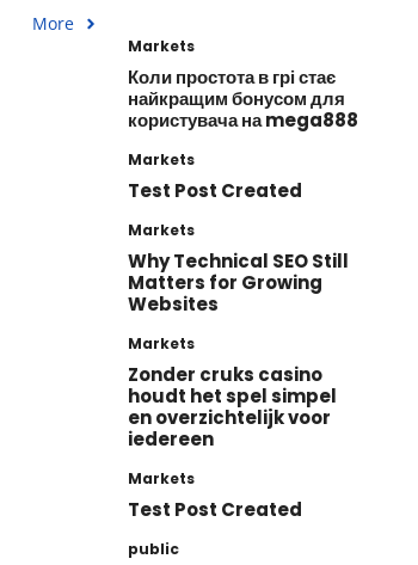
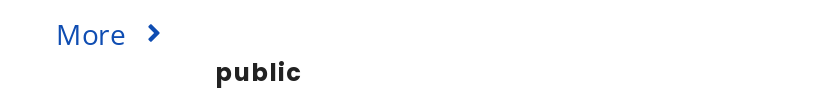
[128,36,358,522] Markets | Коли простота в грі стає | найкращим бонусом для | користувача на mega888 | Markets | Test Post Created | Markets | Why Technical SEO Still | Matters for Growing | Websites | Markets | Zonder cruks casino | houdt het spel simpel | en overzichtelijk voor | iedereen | Markets | Test Post Created -> none

